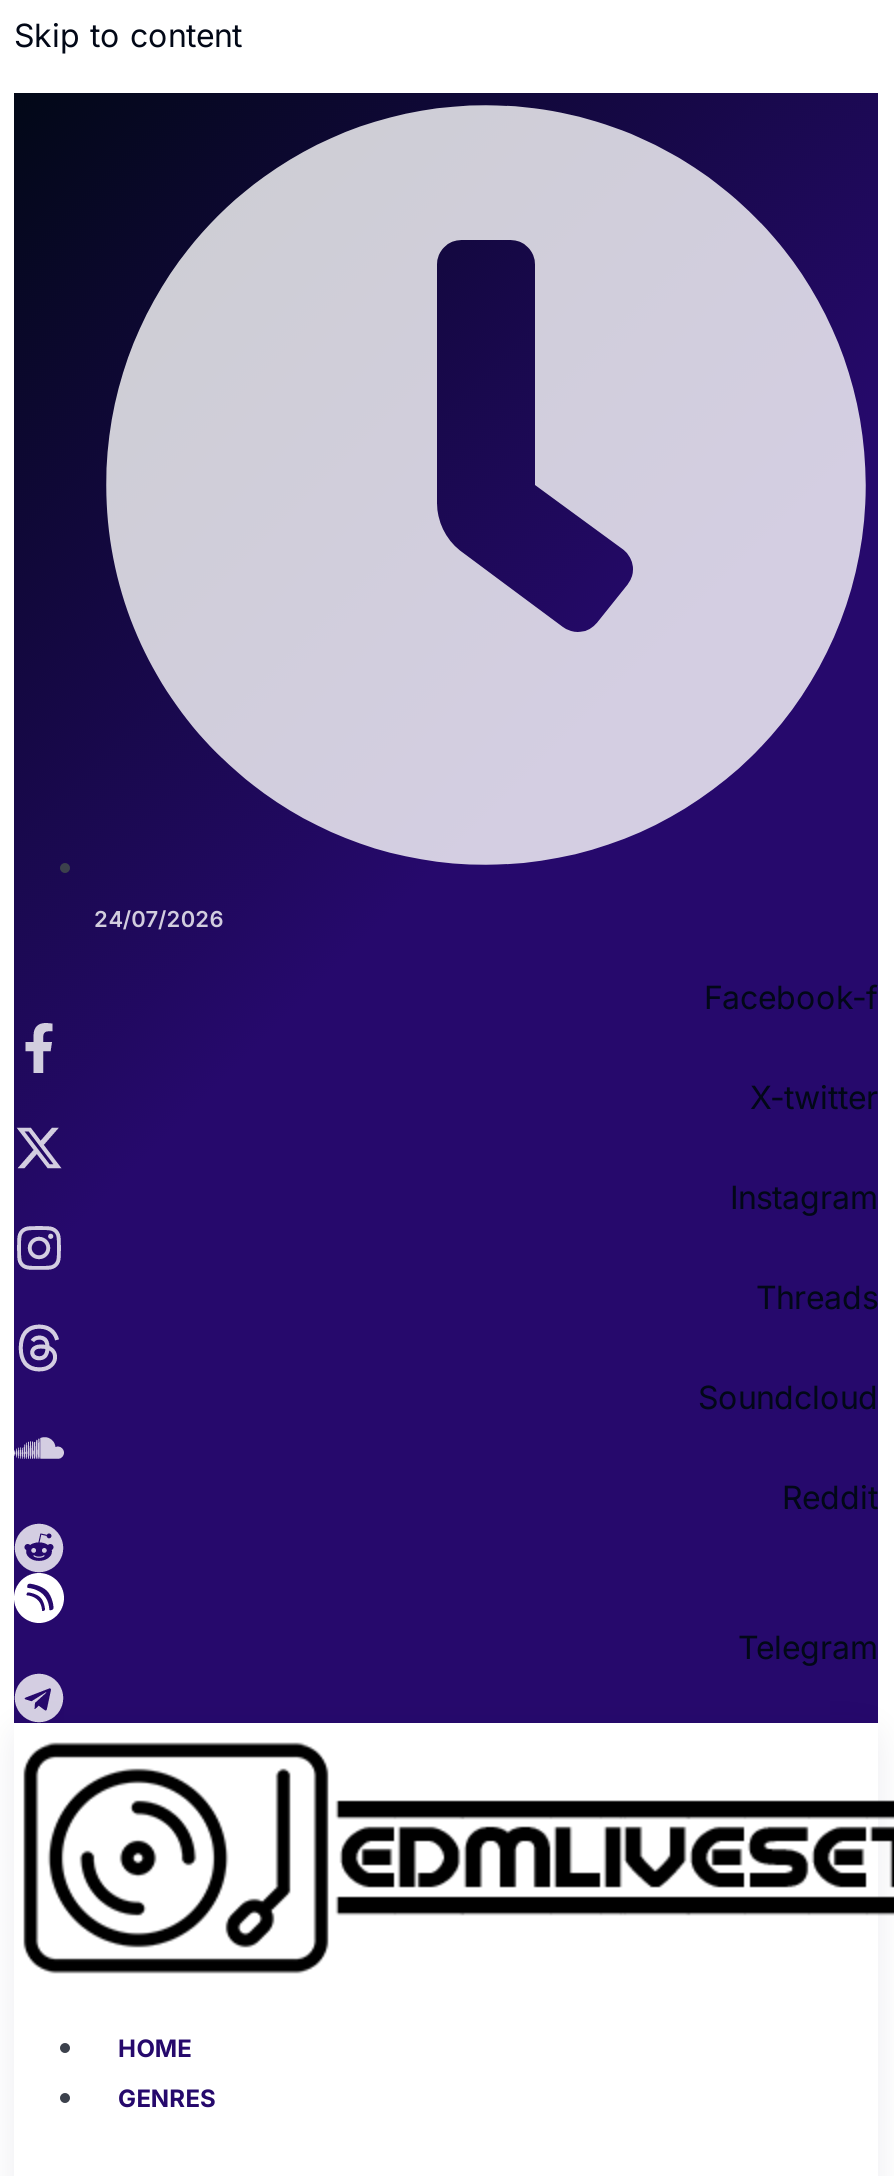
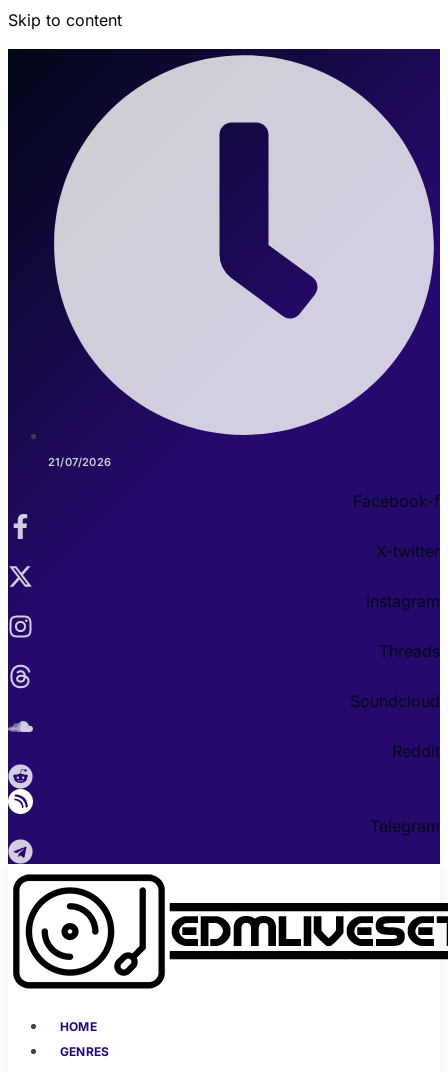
[94,905,224,933] 24/07/2026 -> [48,455,111,469] 21/07/2026

